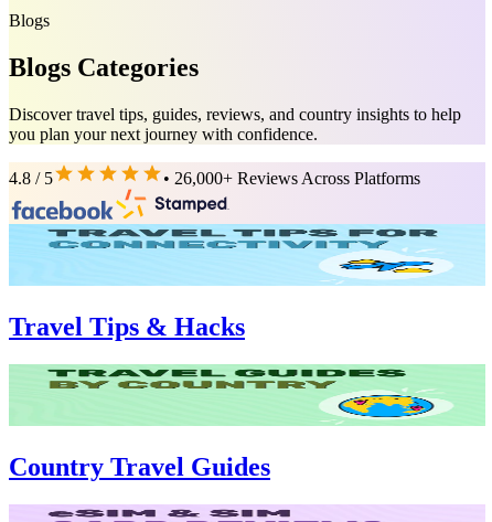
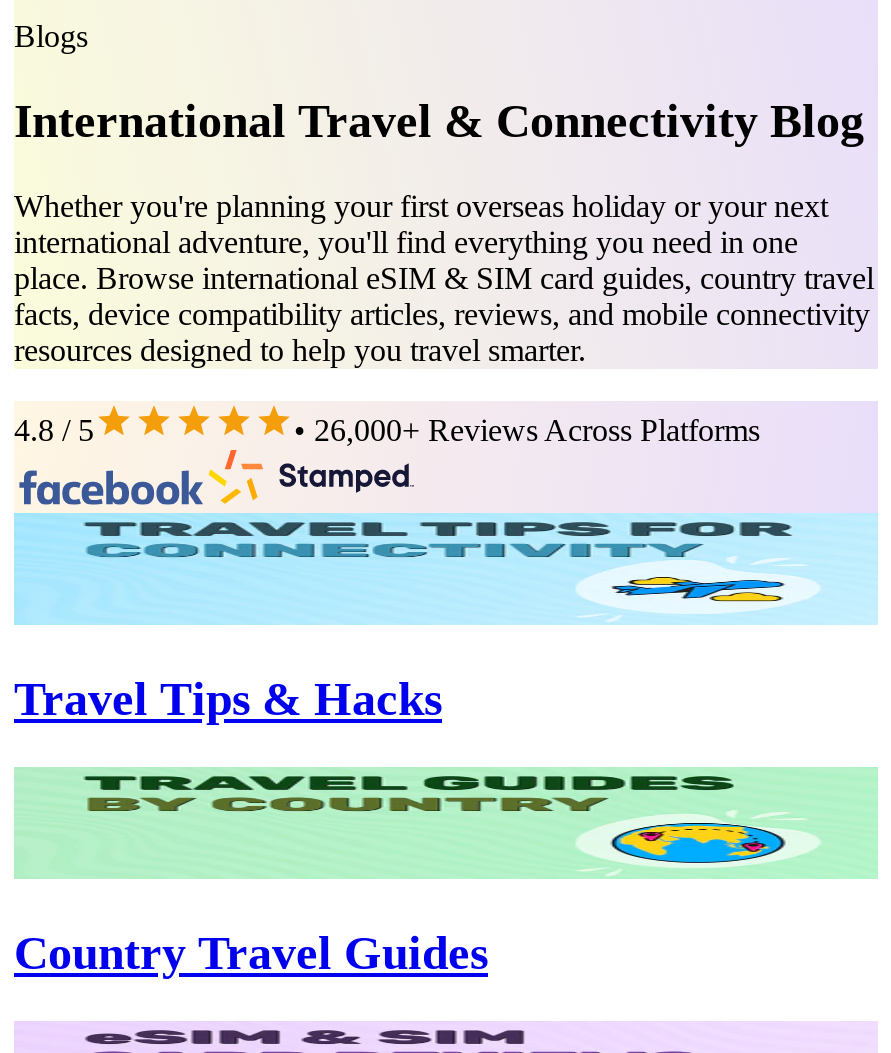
[9,53,199,82] Blogs Categories -> [14,95,864,147] International Travel & Connectivity Blog
[9,105,461,143] Discover travel tips, guides, reviews, and country insights to help | you plan your next journey with confidence. -> [14,189,874,367] Whether you're planning your first overseas holiday or your next | international adventure, you'll find everything you need in one | place. Browse international eSIM & SIM card guides, country travel | facts, device compatibility articles, reviews, and mobile connectivity | resources designed to help you travel smarter.

